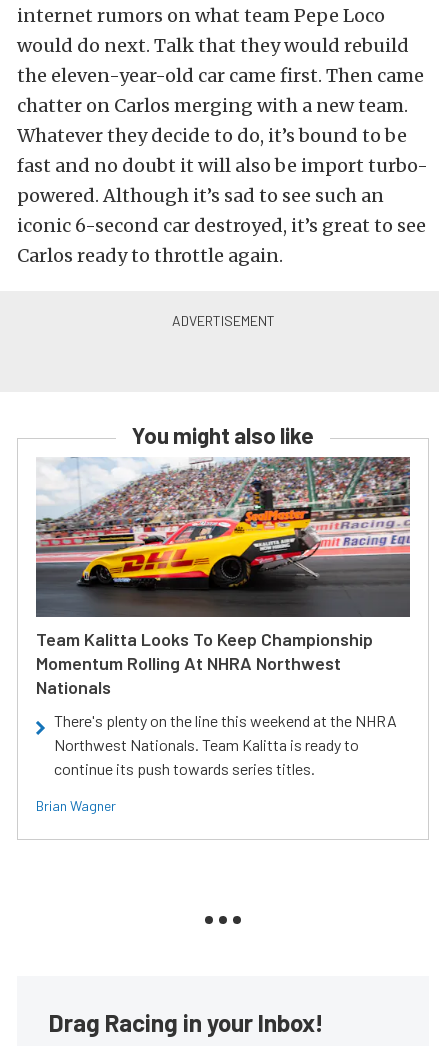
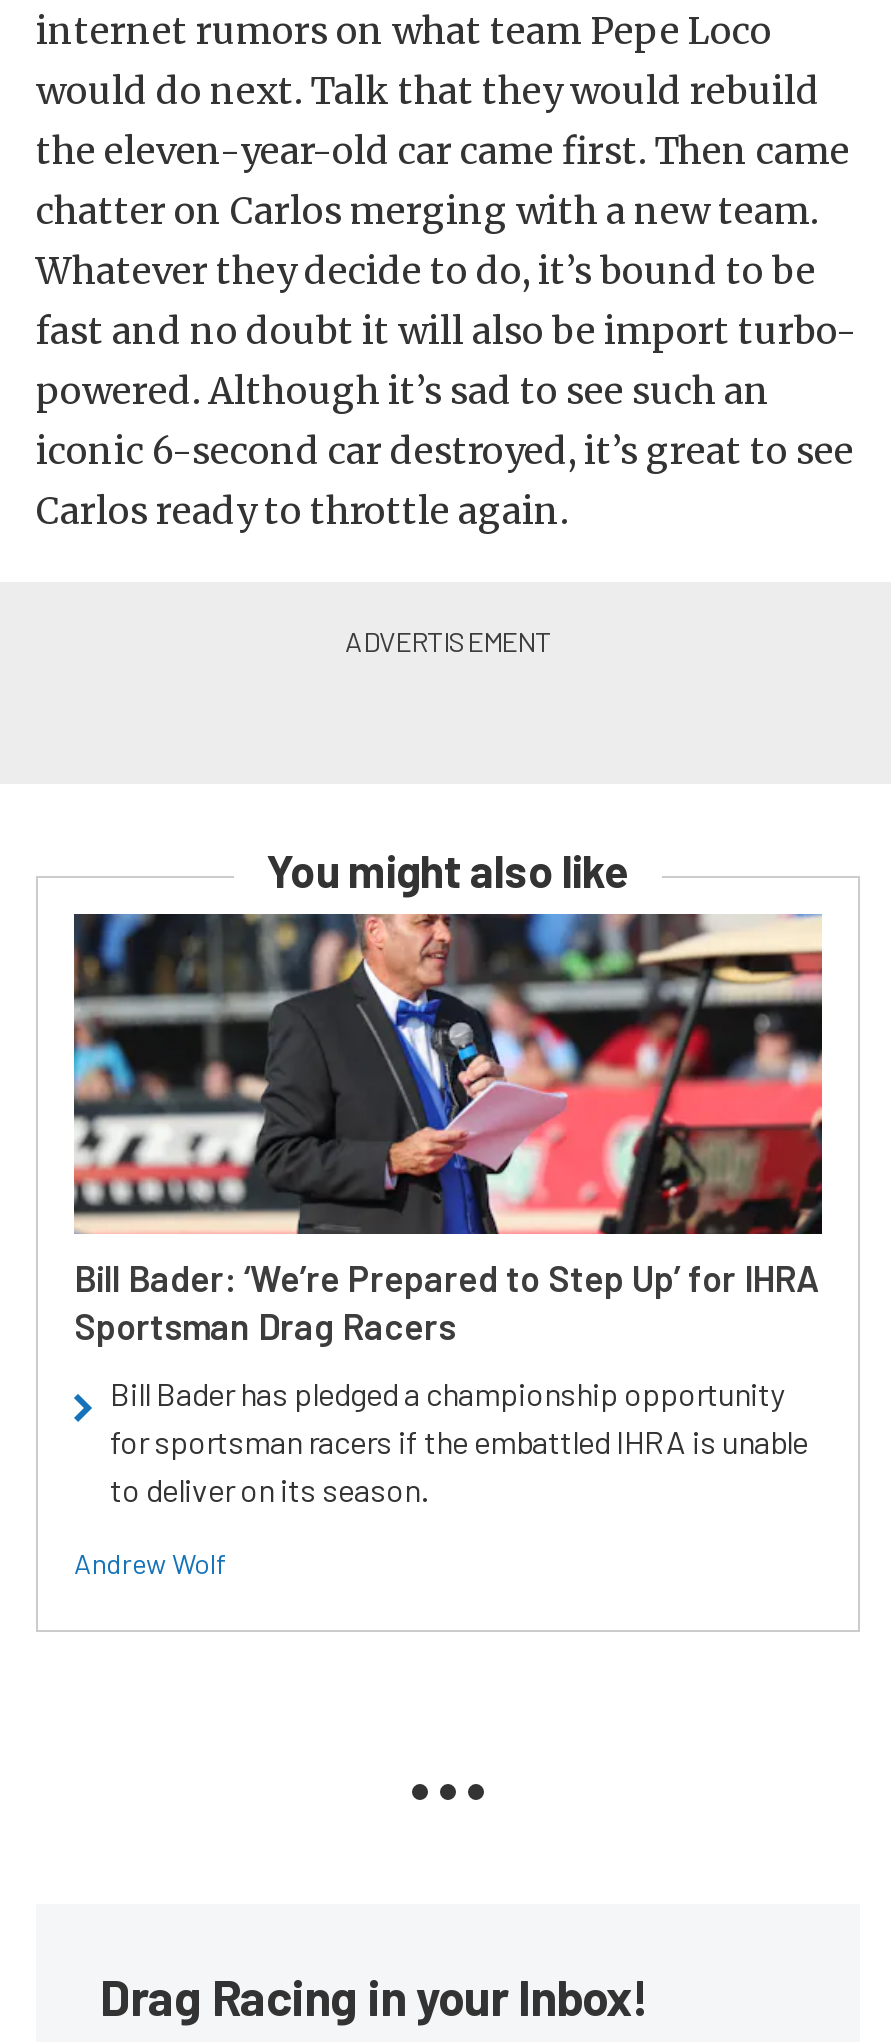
[35,456,411,698] [image] | Team Kalitta Looks To Keep Championship | Momentum Rolling At NHRA Northwest | Nationals -> [72,912,822,1348] [image] | Bill Bader: ‘We’re Prepared to Step Up’ for IHRA | Sportsman Drag Racers
[54,711,397,778] There's plenty on the line this weekend at the NHRA | Northwest Nationals. Team Kalitta is ready to | continue its push towards series titles. -> [110,1374,808,1508] Bill Bader has pledged a championship opportunity | for sportsman racers if the embattled IHRA is unable | to deliver on its season.
[36,797,116,814] Brian Wagner -> [74,1546,226,1580] Andrew Wolf

